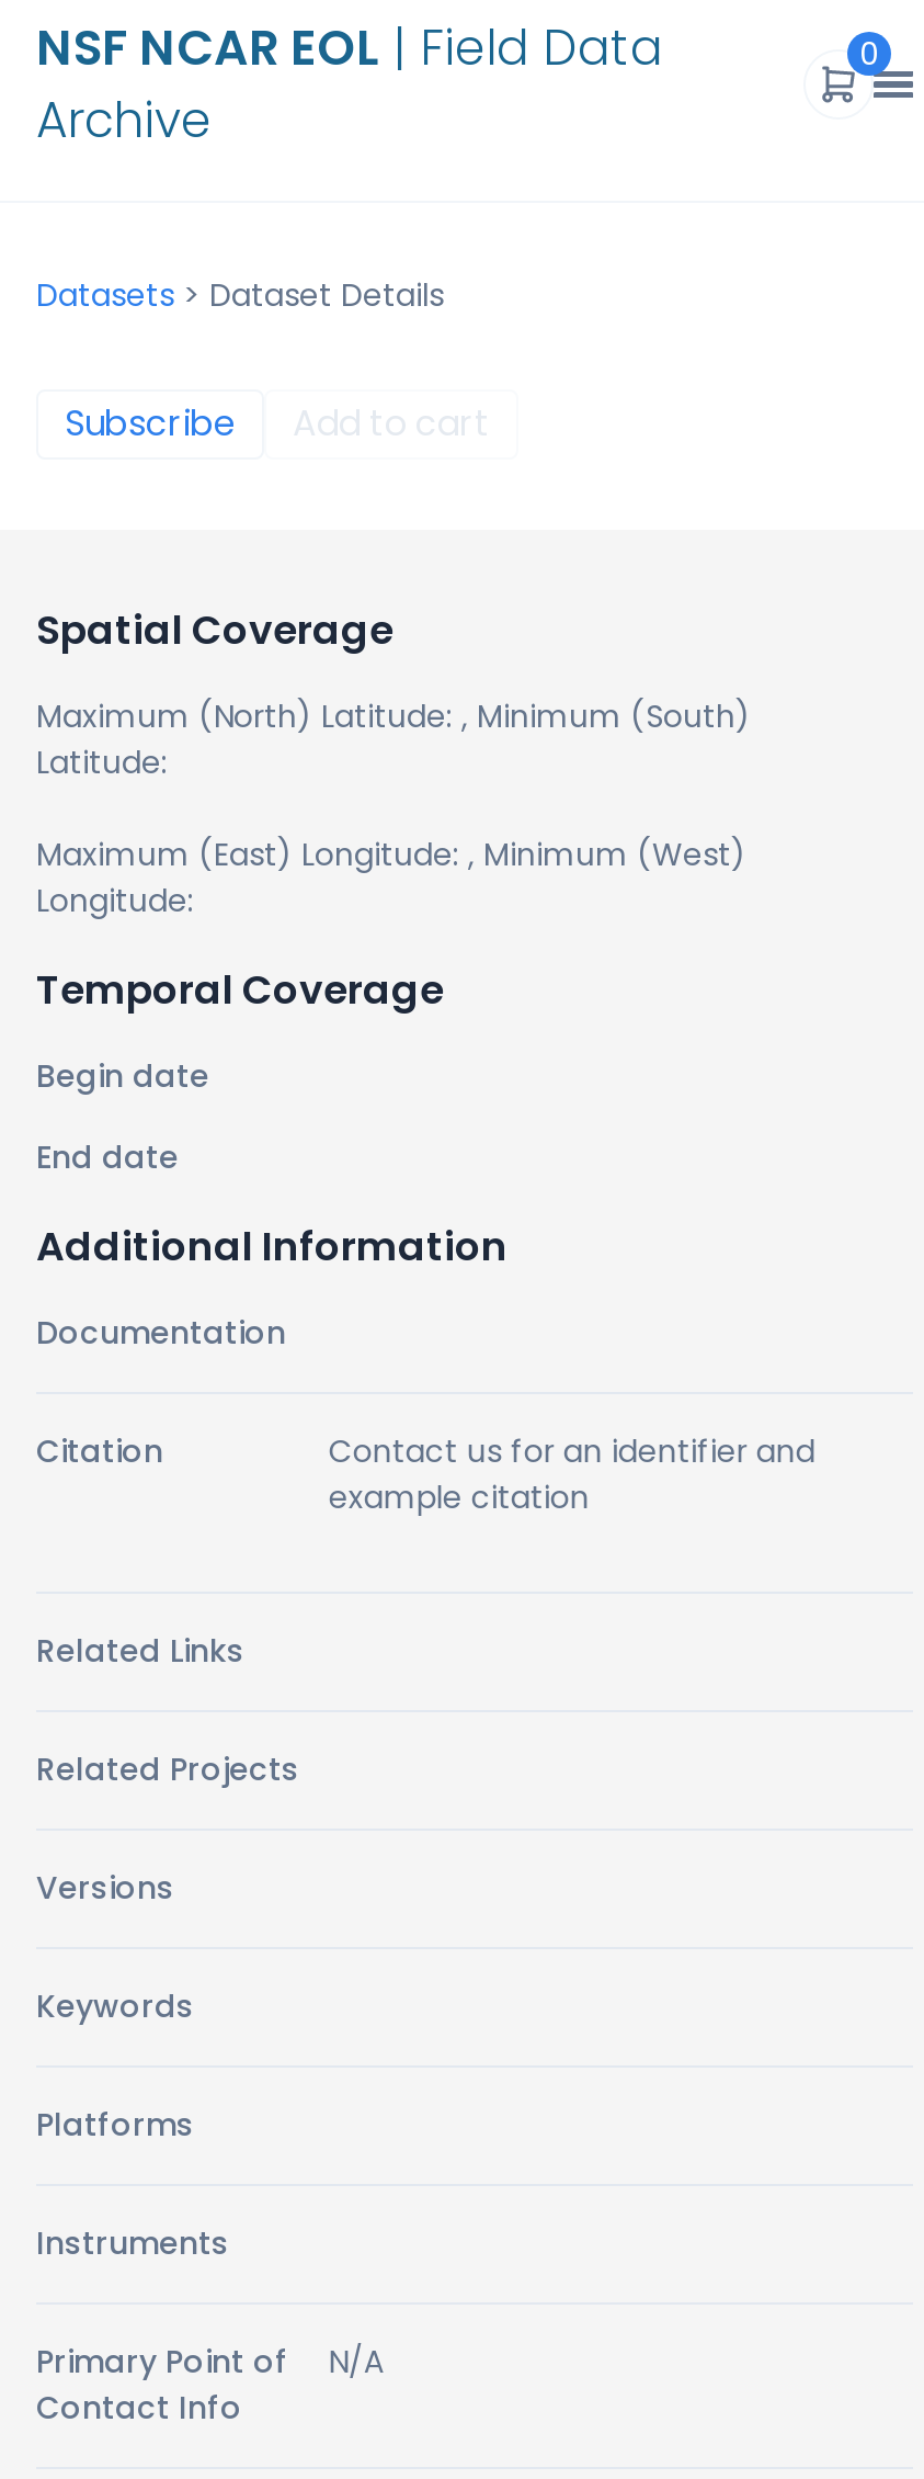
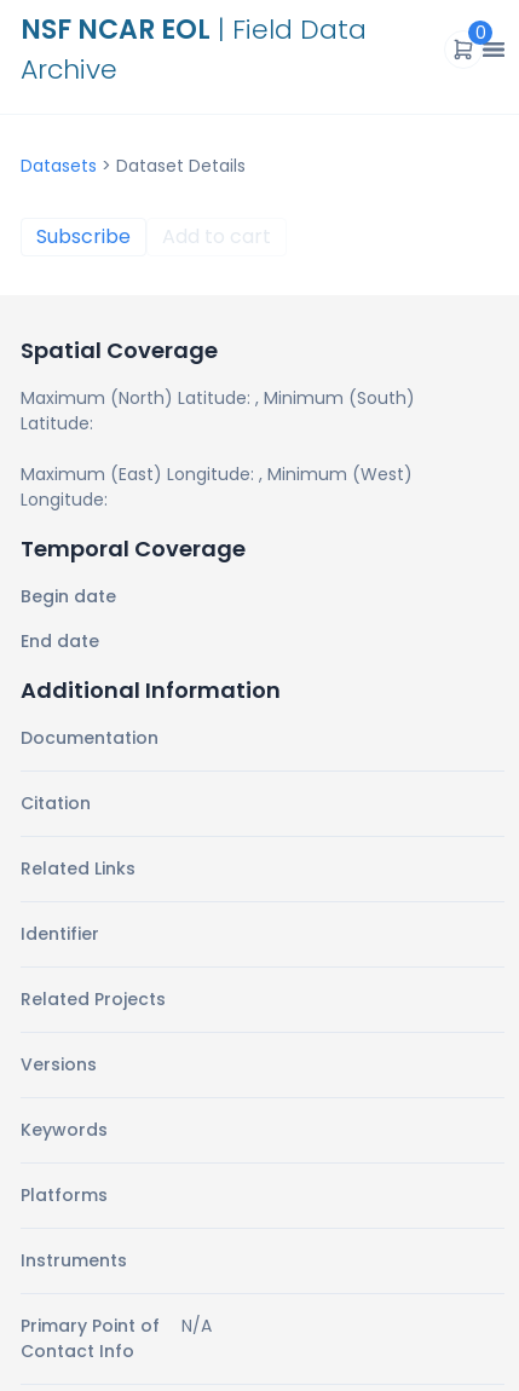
[328,1429,815,1519] Contact us for an identifier and | example citation -> none
moved [36,1629,244,1673] -> [21,856,135,881]: Related Links
none -> [21,922,99,946] Identifier

